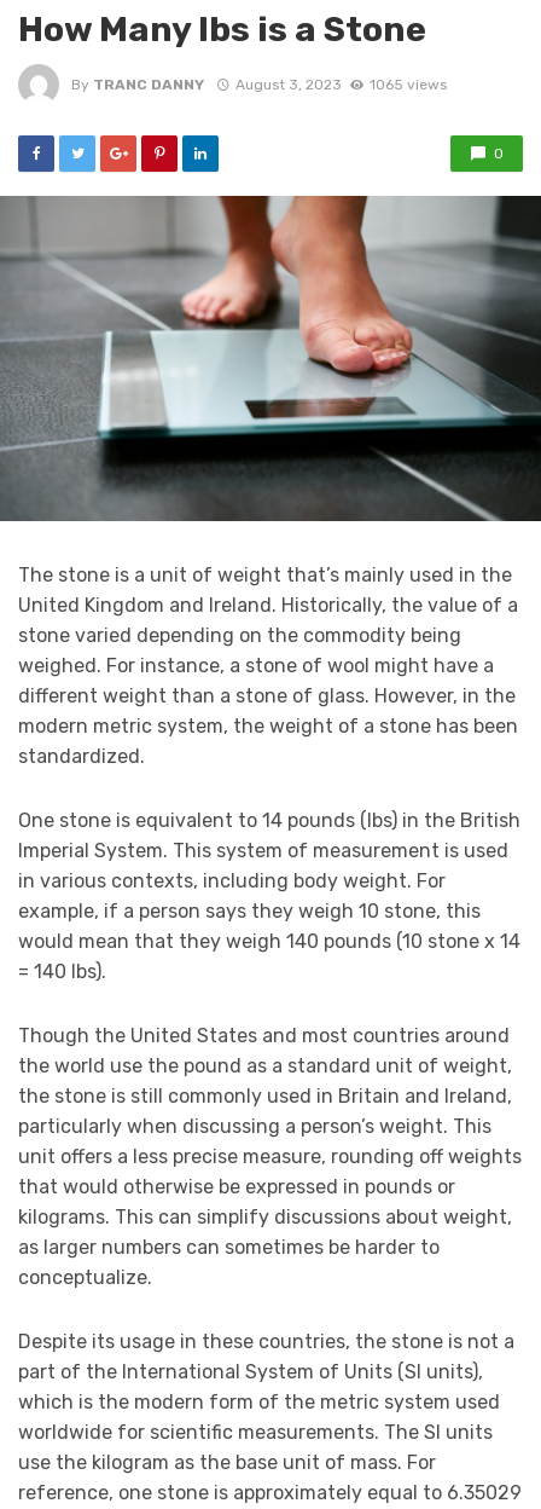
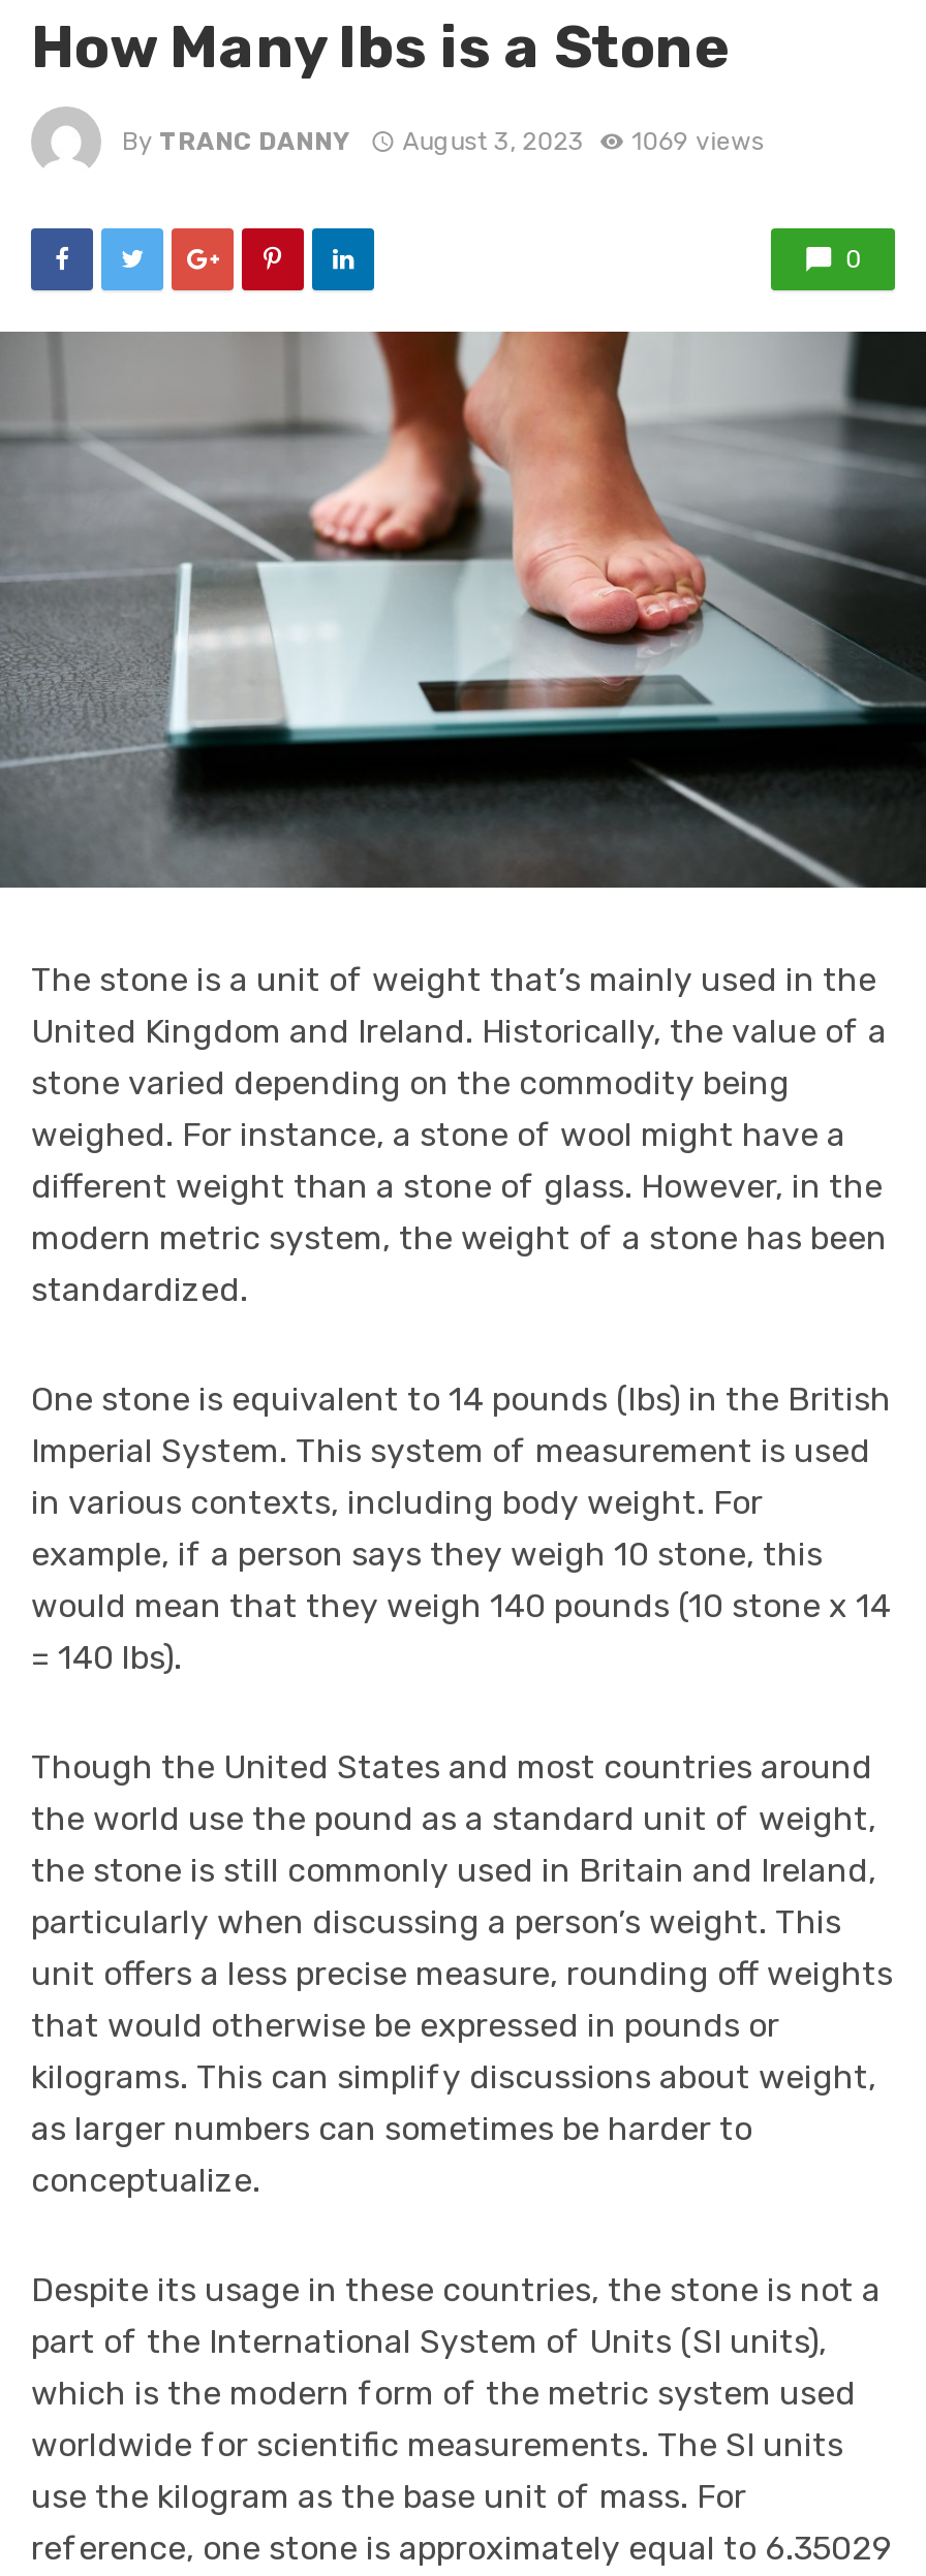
[71,76,446,93] By TRANC DANNY August 3, 2023 1065 views -> [122,126,764,155] By TRANC DANNY August 3, 2023 1069 views

